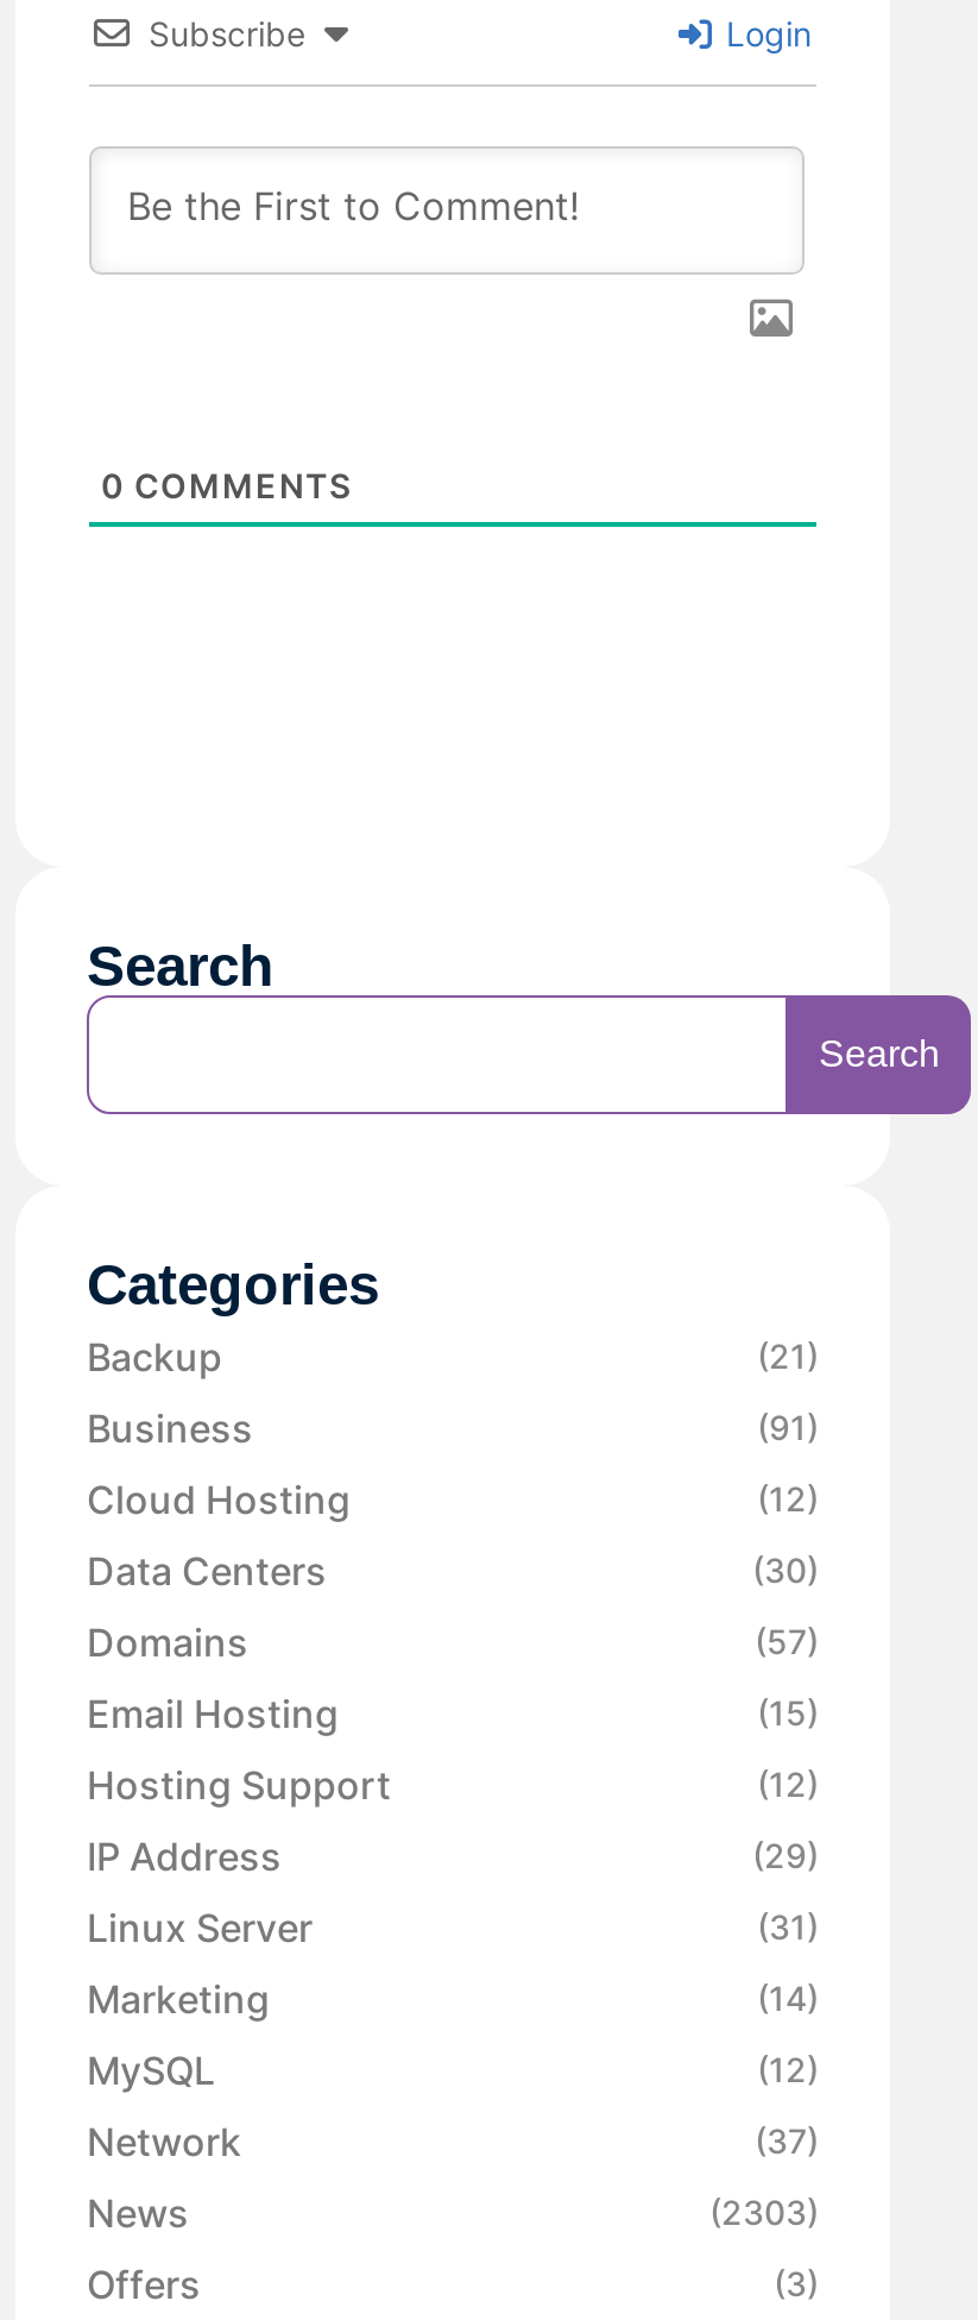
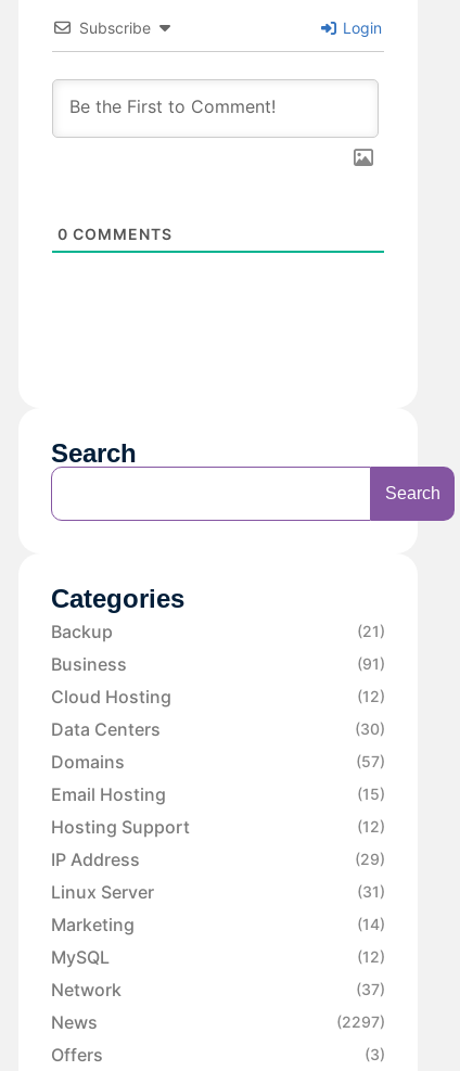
[709,2193,819,2233] (2303) -> [336,1013,385,1031] (2297)

